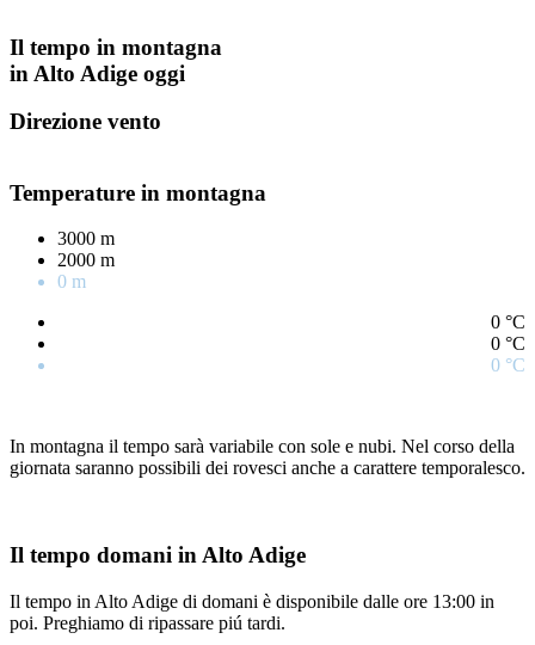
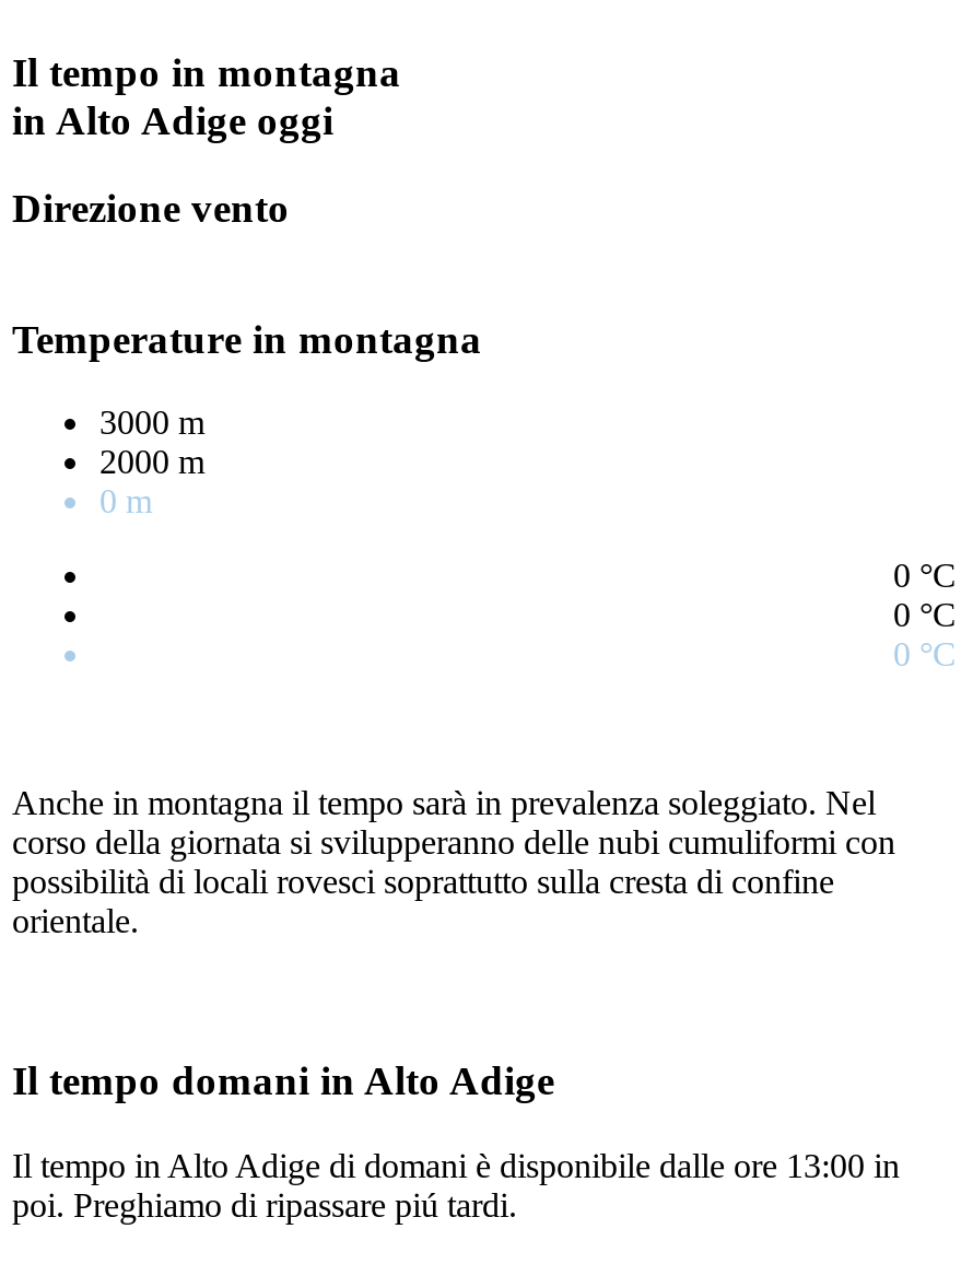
[10,437,525,478] In montagna il tempo sarà variabile con sole e nubi. Nel corso della | giornata saranno possibili dei rovesci anche a carattere temporalesco. -> [12,785,895,940] Anche in montagna il tempo sarà in prevalenza soleggiato. Nel | corso della giornata si svilupperanno delle nubi cumuliformi con | possibilità di locali rovesci soprattutto sulla cresta di confine | orientale.

